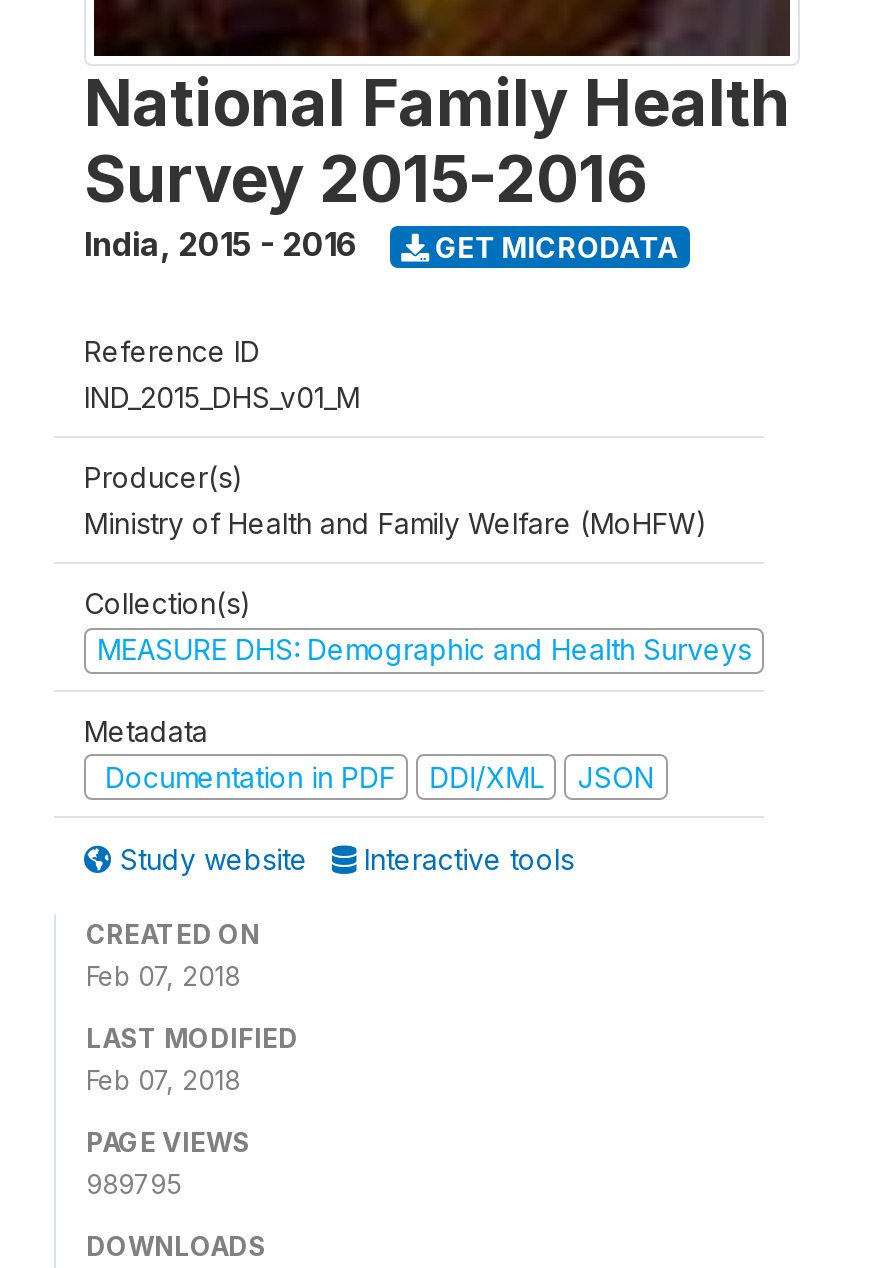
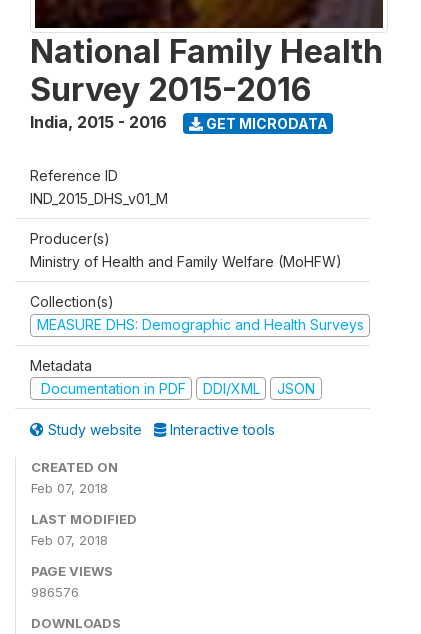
[86,1168,182,1200] 989795 -> [31,584,79,600] 986576

